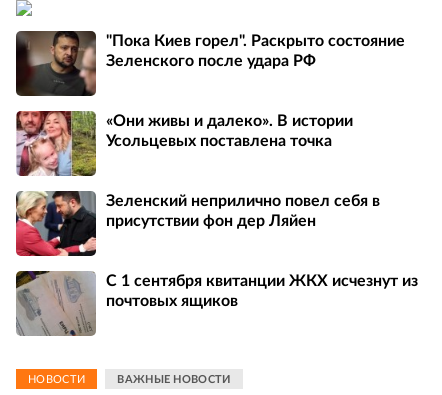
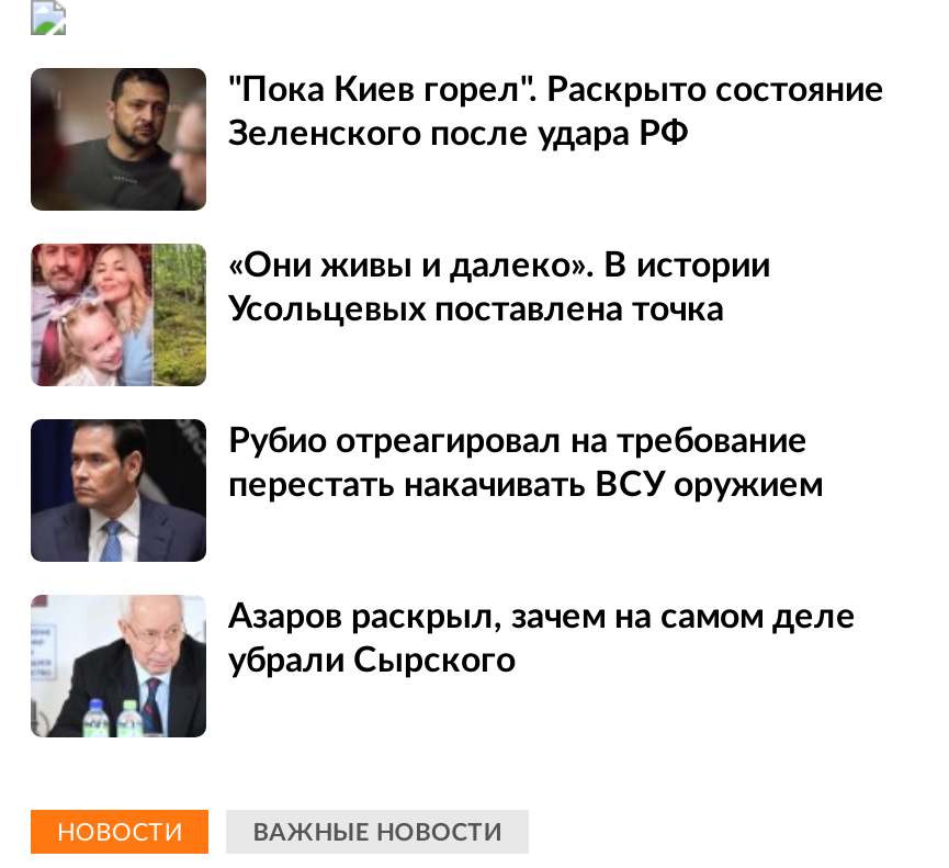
[15,191,380,257] [image] | Зеленский неприлично повел cебя в | присутствии фон дер Ляйен -> [29,417,823,564] [image] | Рубио отреагировал на требование | перестать накачивать ВСУ оружием
[15,270,418,337] [image] | С 1 сентября квитанции ЖКХ исчезнут из | почтовых ящиков -> [31,593,856,740] [image] | Азаров раскрыл, зачем на самом деле | убрали Сырского

